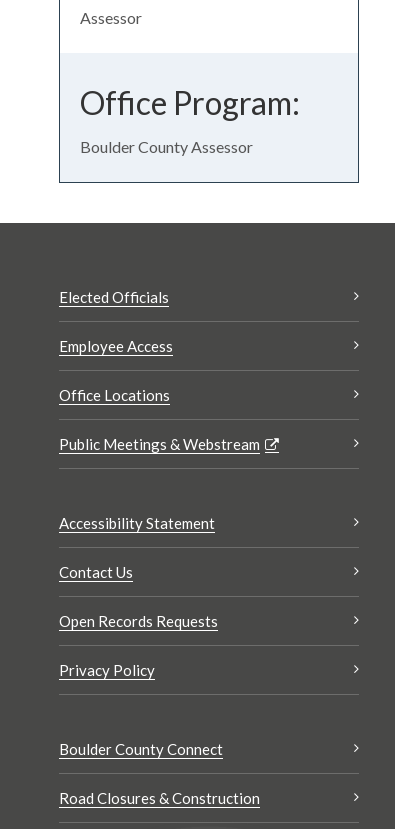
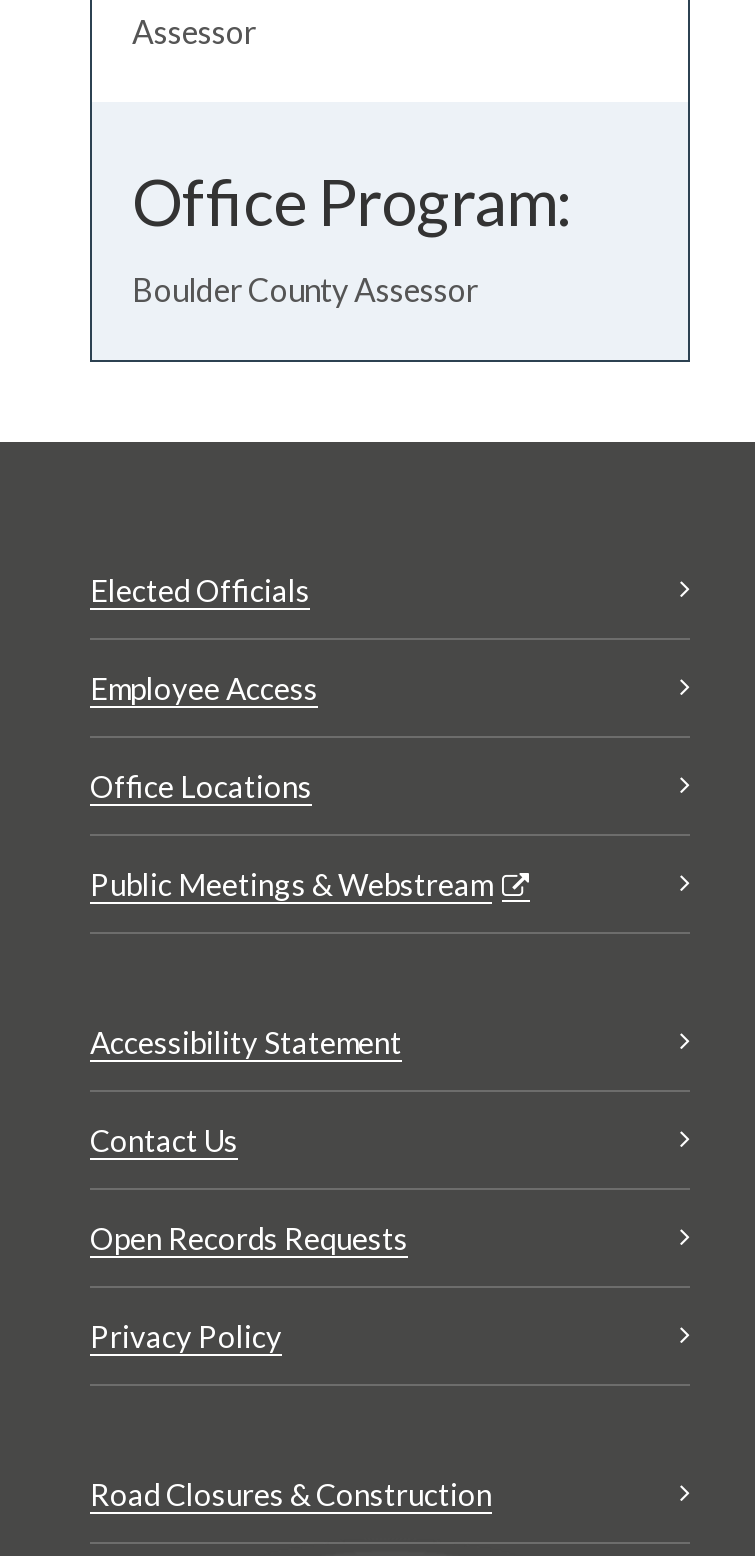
[59,740,223,758] Boulder County Connect -> none

